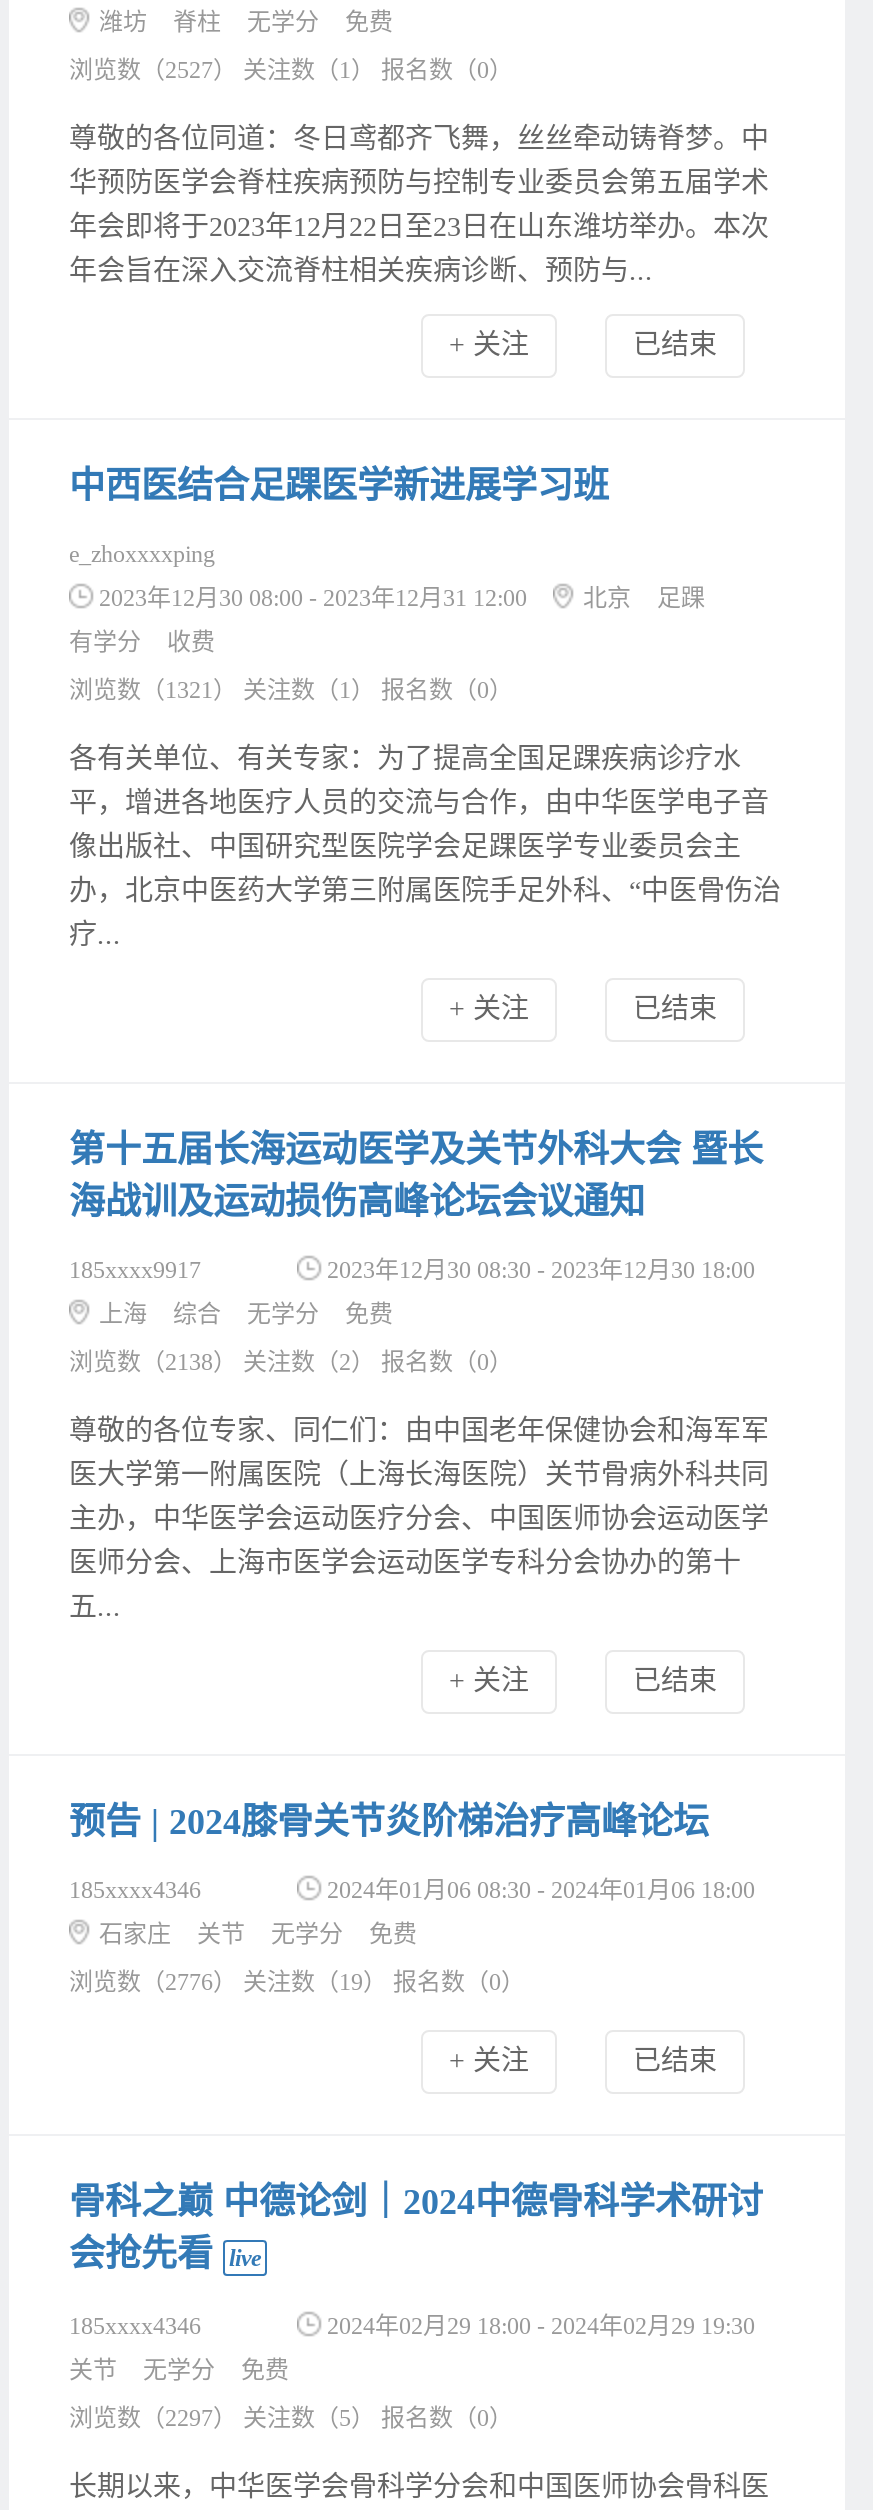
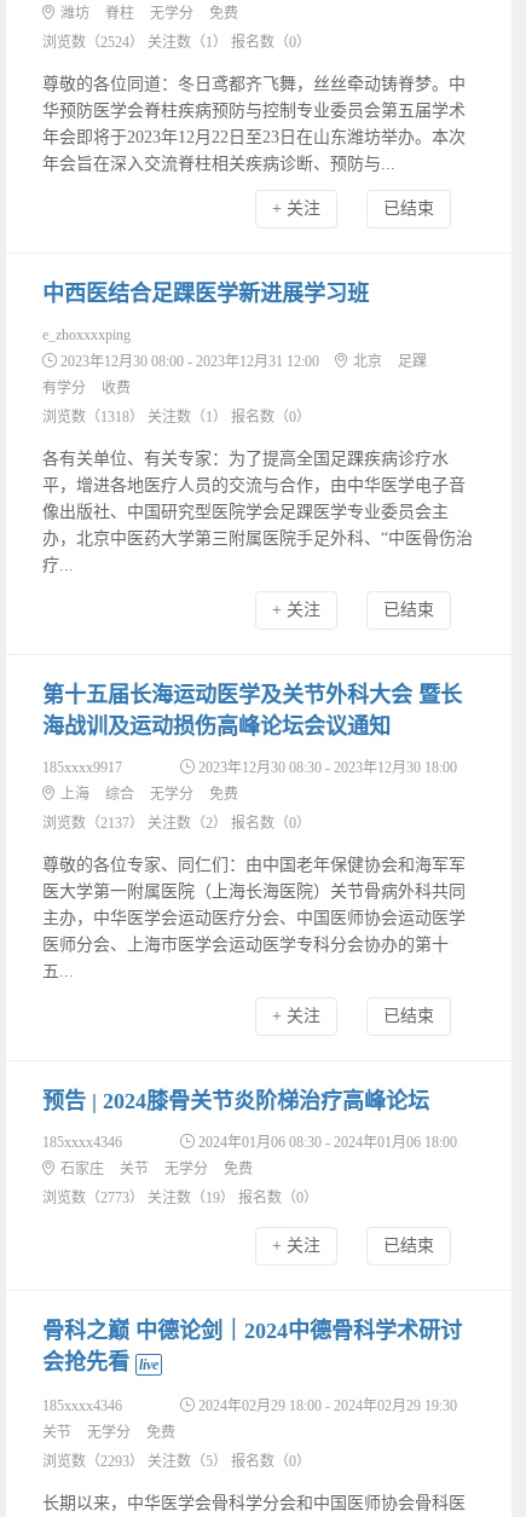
[69,56,513,84] 浏览数（2527） 关注数（1） 报名数（0） -> [42,34,311,51] 浏览数（2524） 关注数（1） 报名数（0）
[69,676,513,704] 浏览数（1321） 关注数（1） 报名数（0） -> [42,409,311,425] 浏览数（1318） 关注数（1） 报名数（0）
[69,1348,513,1376] 浏览数（2138） 关注数（2） 报名数（0） -> [42,815,311,832] 浏览数（2137） 关注数（2） 报名数（0）
[69,1968,525,1996] 浏览数（2776） 关注数（19） 报名数（0） -> [42,1189,318,1206] 浏览数（2773） 关注数（19） 报名数（0）
[69,2404,513,2432] 浏览数（2297） 关注数（5） 报名数（0） -> [42,1453,311,1470] 浏览数（2293） 关注数（5） 报名数（0）

